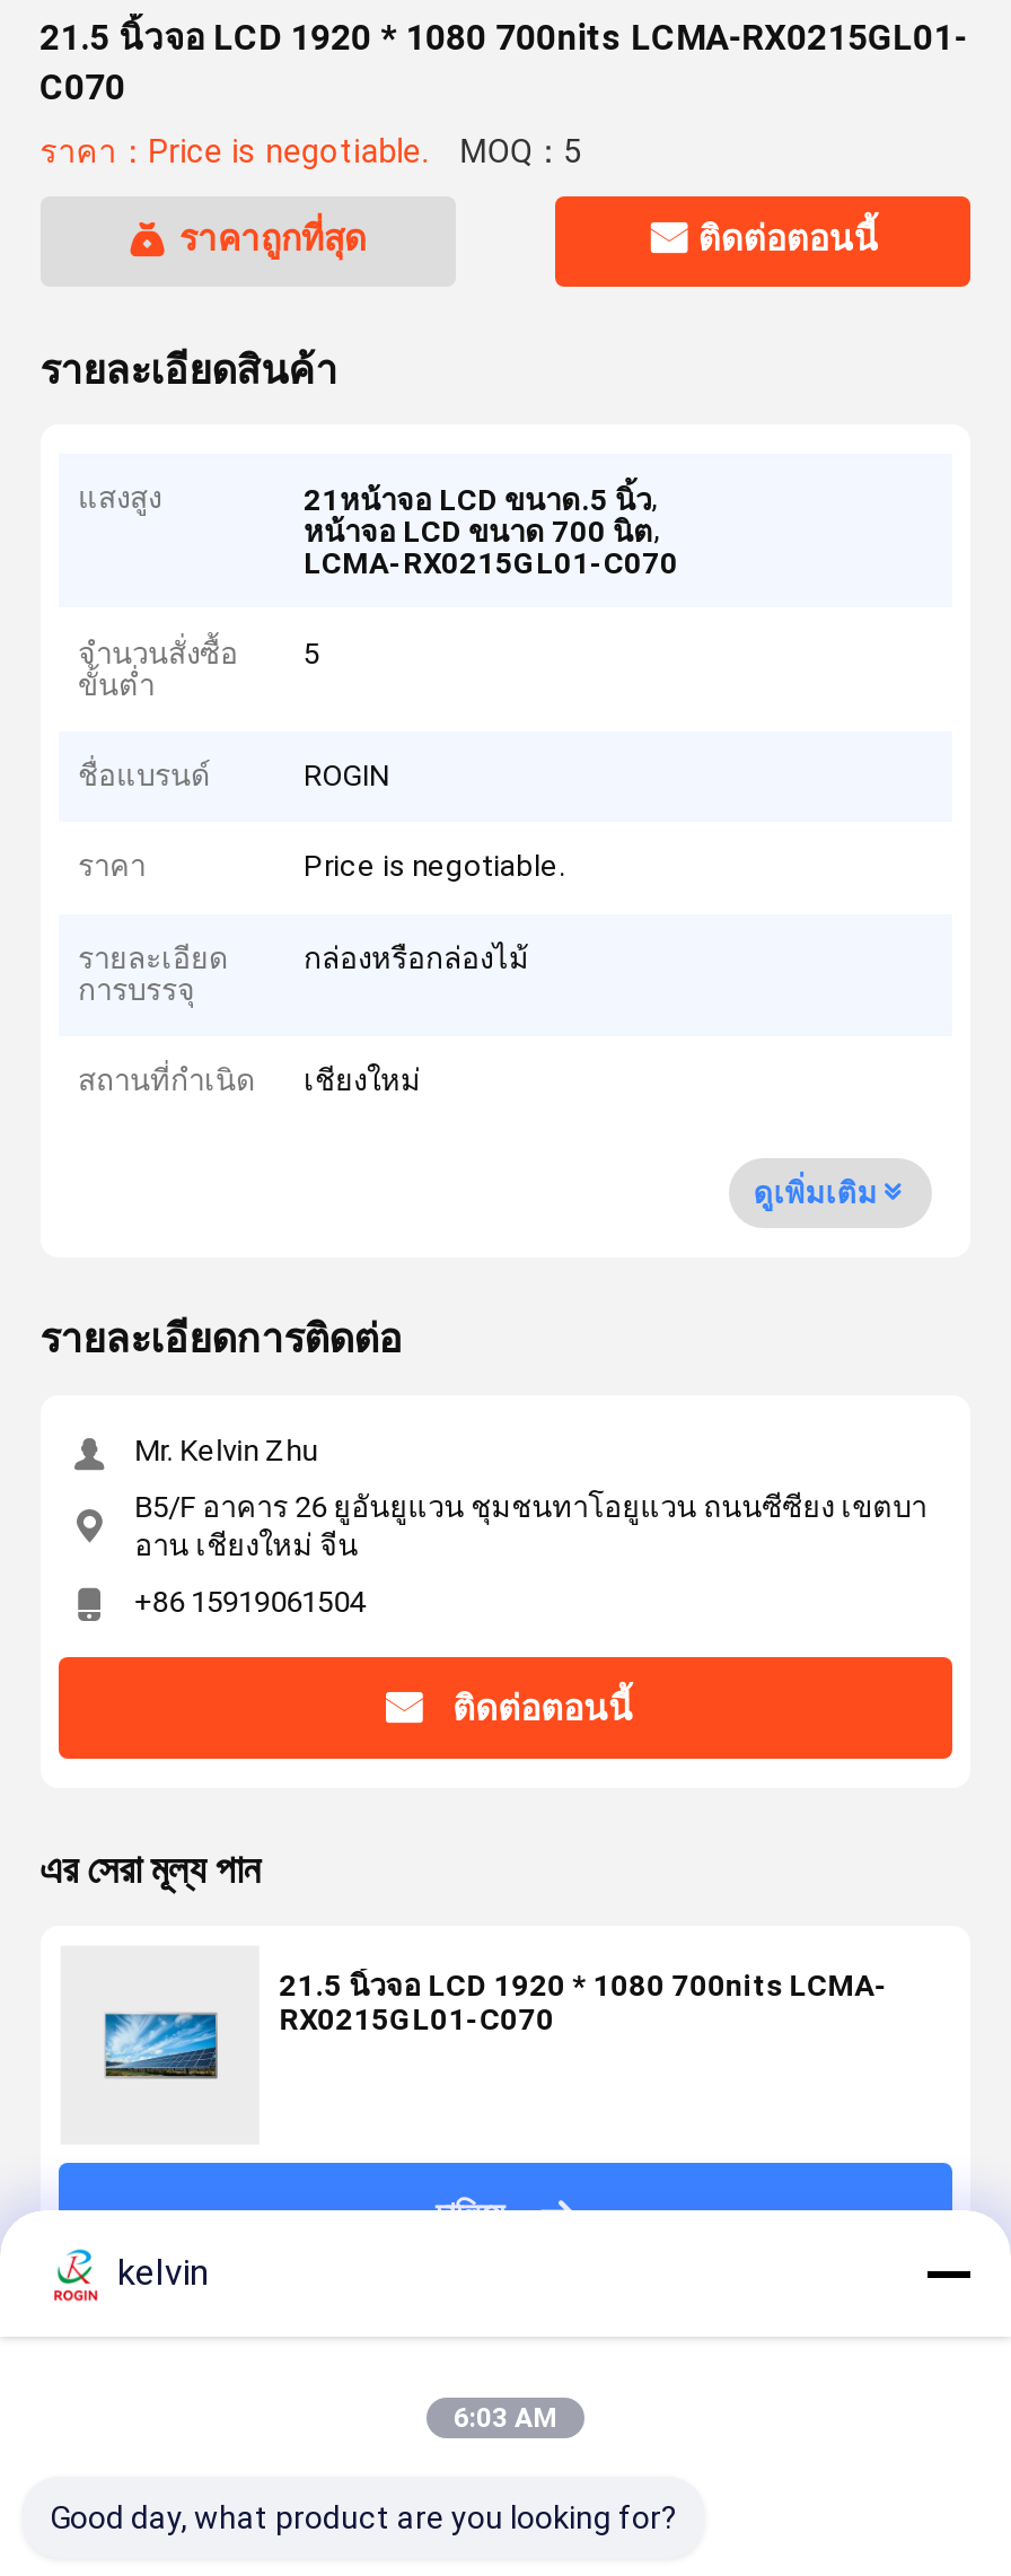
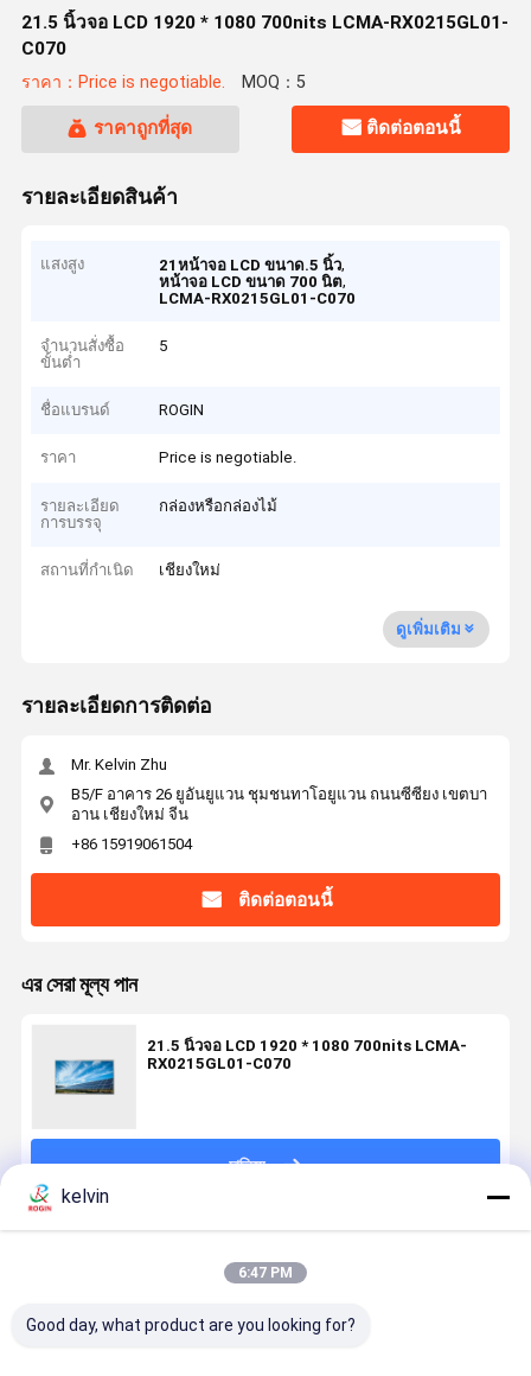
[454,2402,557,2434] 6:03 AM -> [238,1264,293,1281] 6:47 PM

